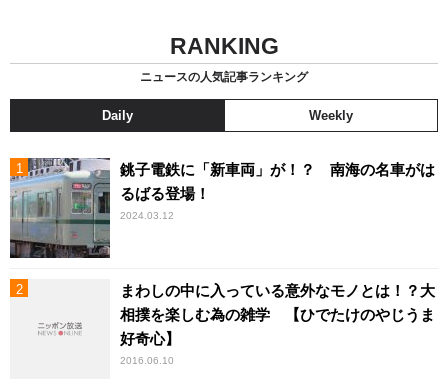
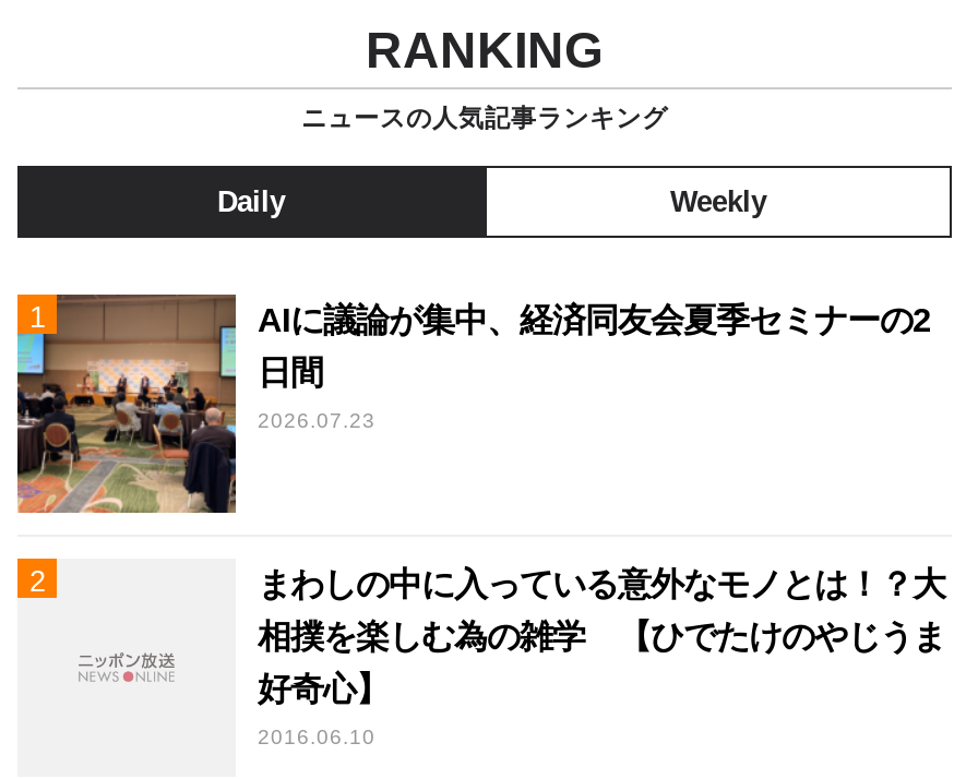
[9,158,435,259] [image] | 銚子電鉄に「新車両」が！？ 南海の名車がは | るばる登場！ -> [15,292,930,515] [image] | AIに議論が集中、経済同友会夏季セミナーの2 | 日間
[120,210,174,221] 2024.03.12 -> [258,408,375,432] 2026.07.23

